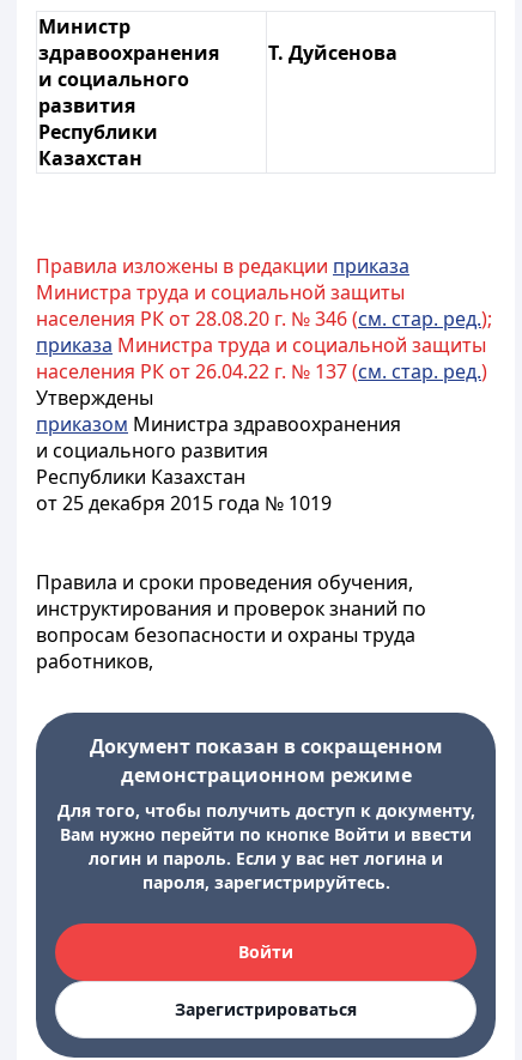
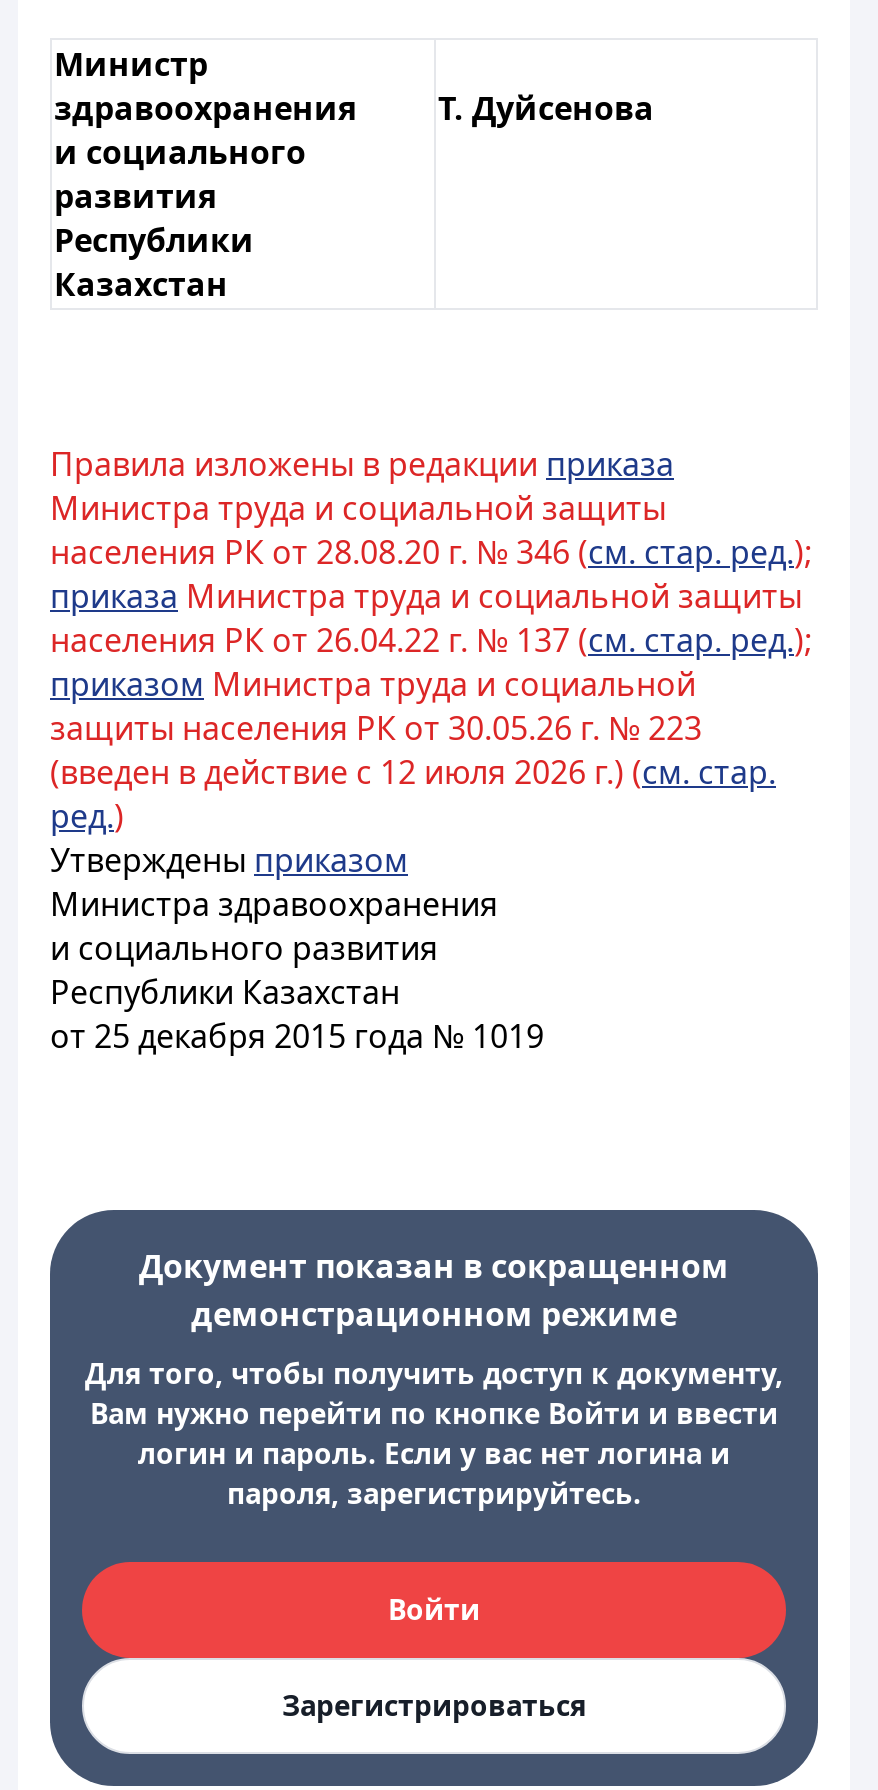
[36,358,487,437] населения РК от 26.04.22 г. № 137 (см. стар. ред.) | Утверждены | приказом Министра здравоохранения -> [50,618,812,926] населения РК от 26.04.22 г. № 137 (см. стар. ред.); | приказом Министра труда и социальной | защиты населения РК от 30.05.26 г. № 223 | (введен в действие с 12 июля 2026 г.) (см. стар. | ред.) | Утверждены приказом | Министра здравоохранения
moved [36,437,332,516] -> [50,926,544,1058]: и социального развития | Республики Казахстан | от 25 декабря 2015 года № 1019
[36,569,426,674] Правила и сроки проведения обучения, | инструктирования и проверок знаний по | вопросам безопасности и охраны труда | работников, -> none

